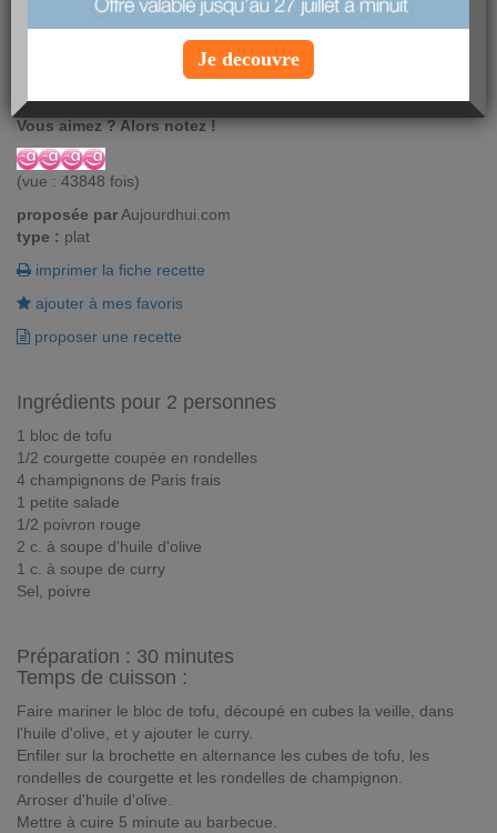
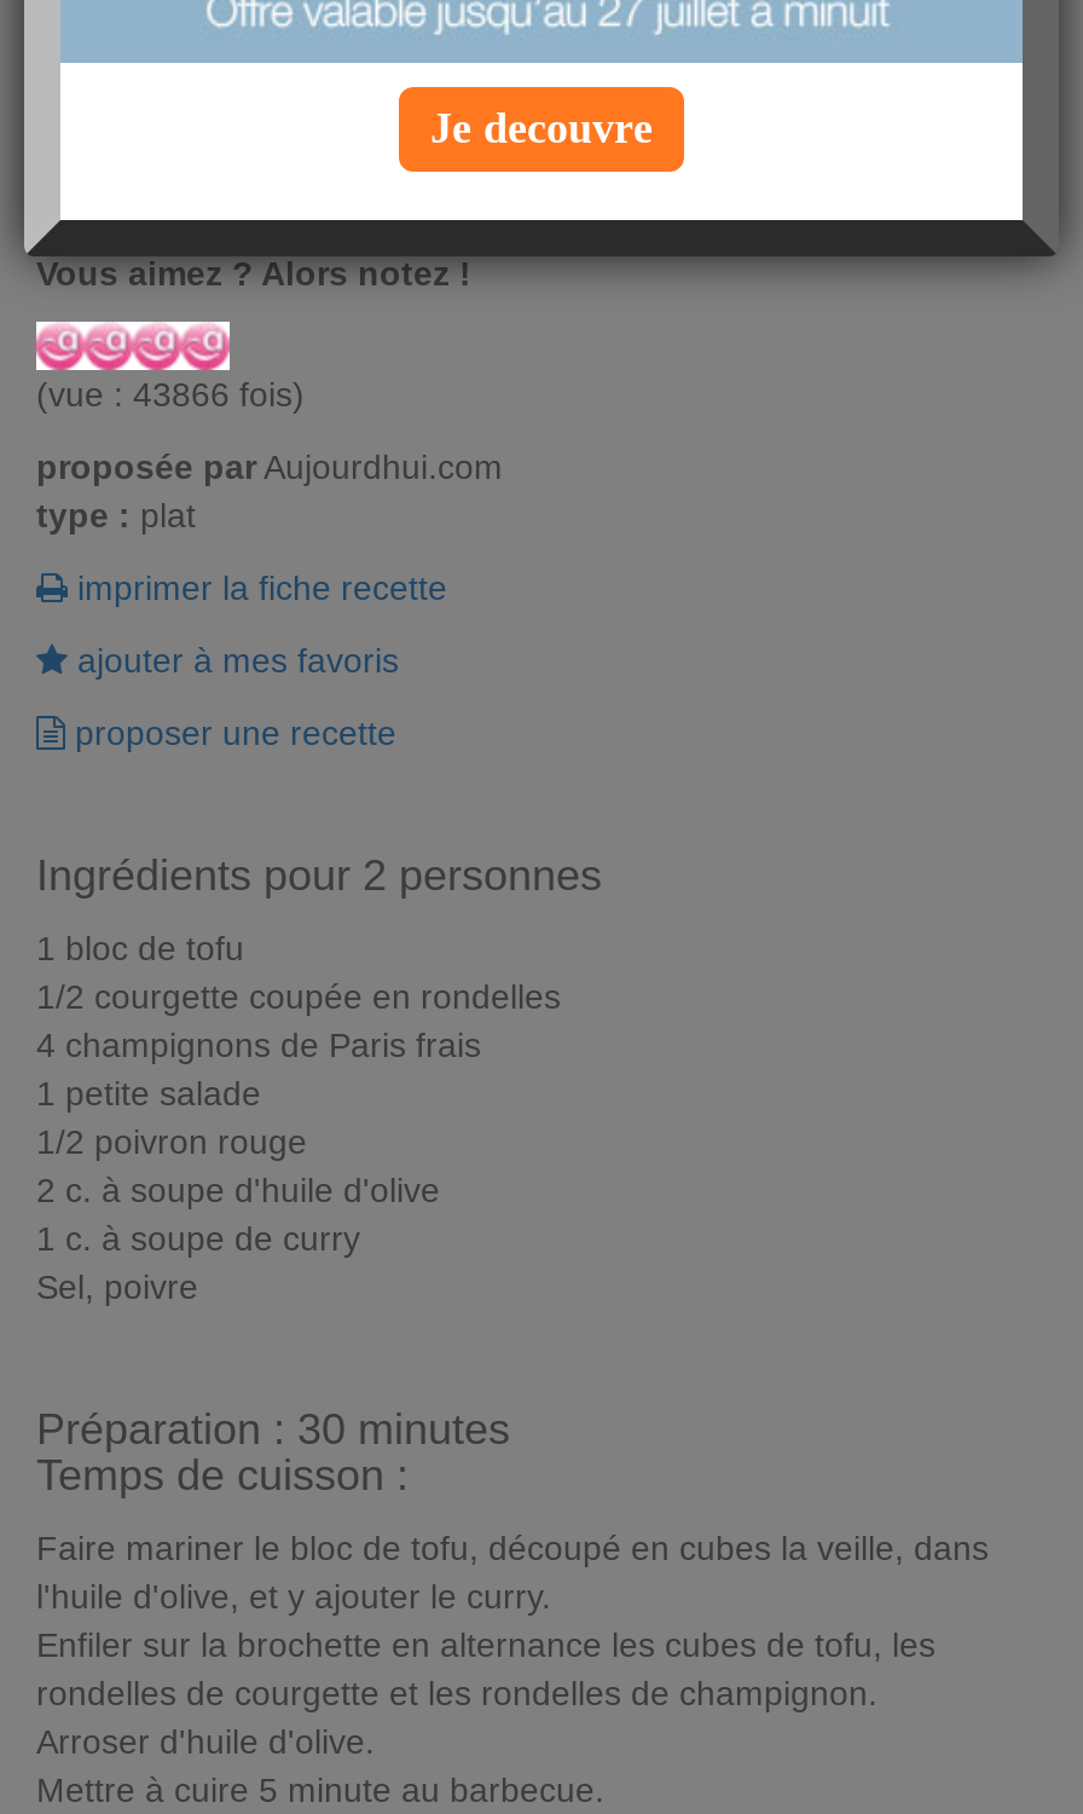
[17,172,140,190] (vue : 43848 fois) -> [36,375,305,414] (vue : 43866 fois)

